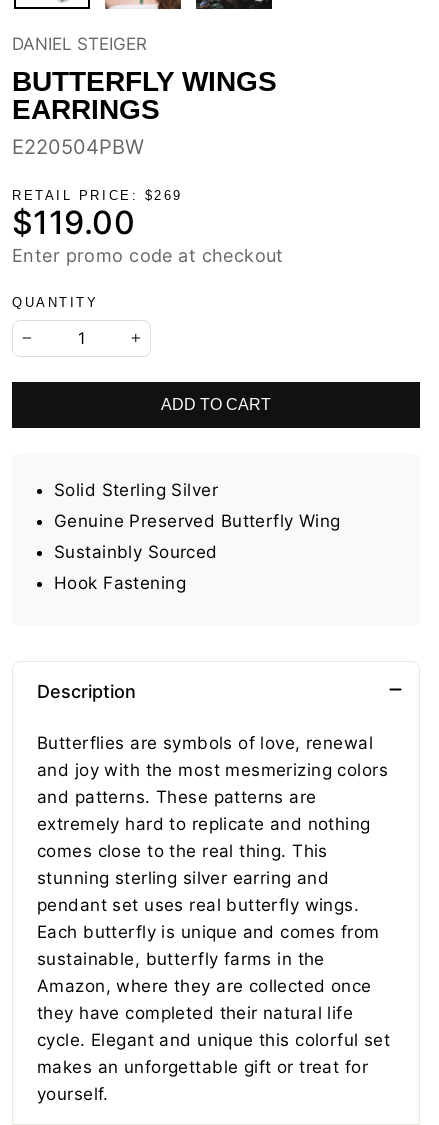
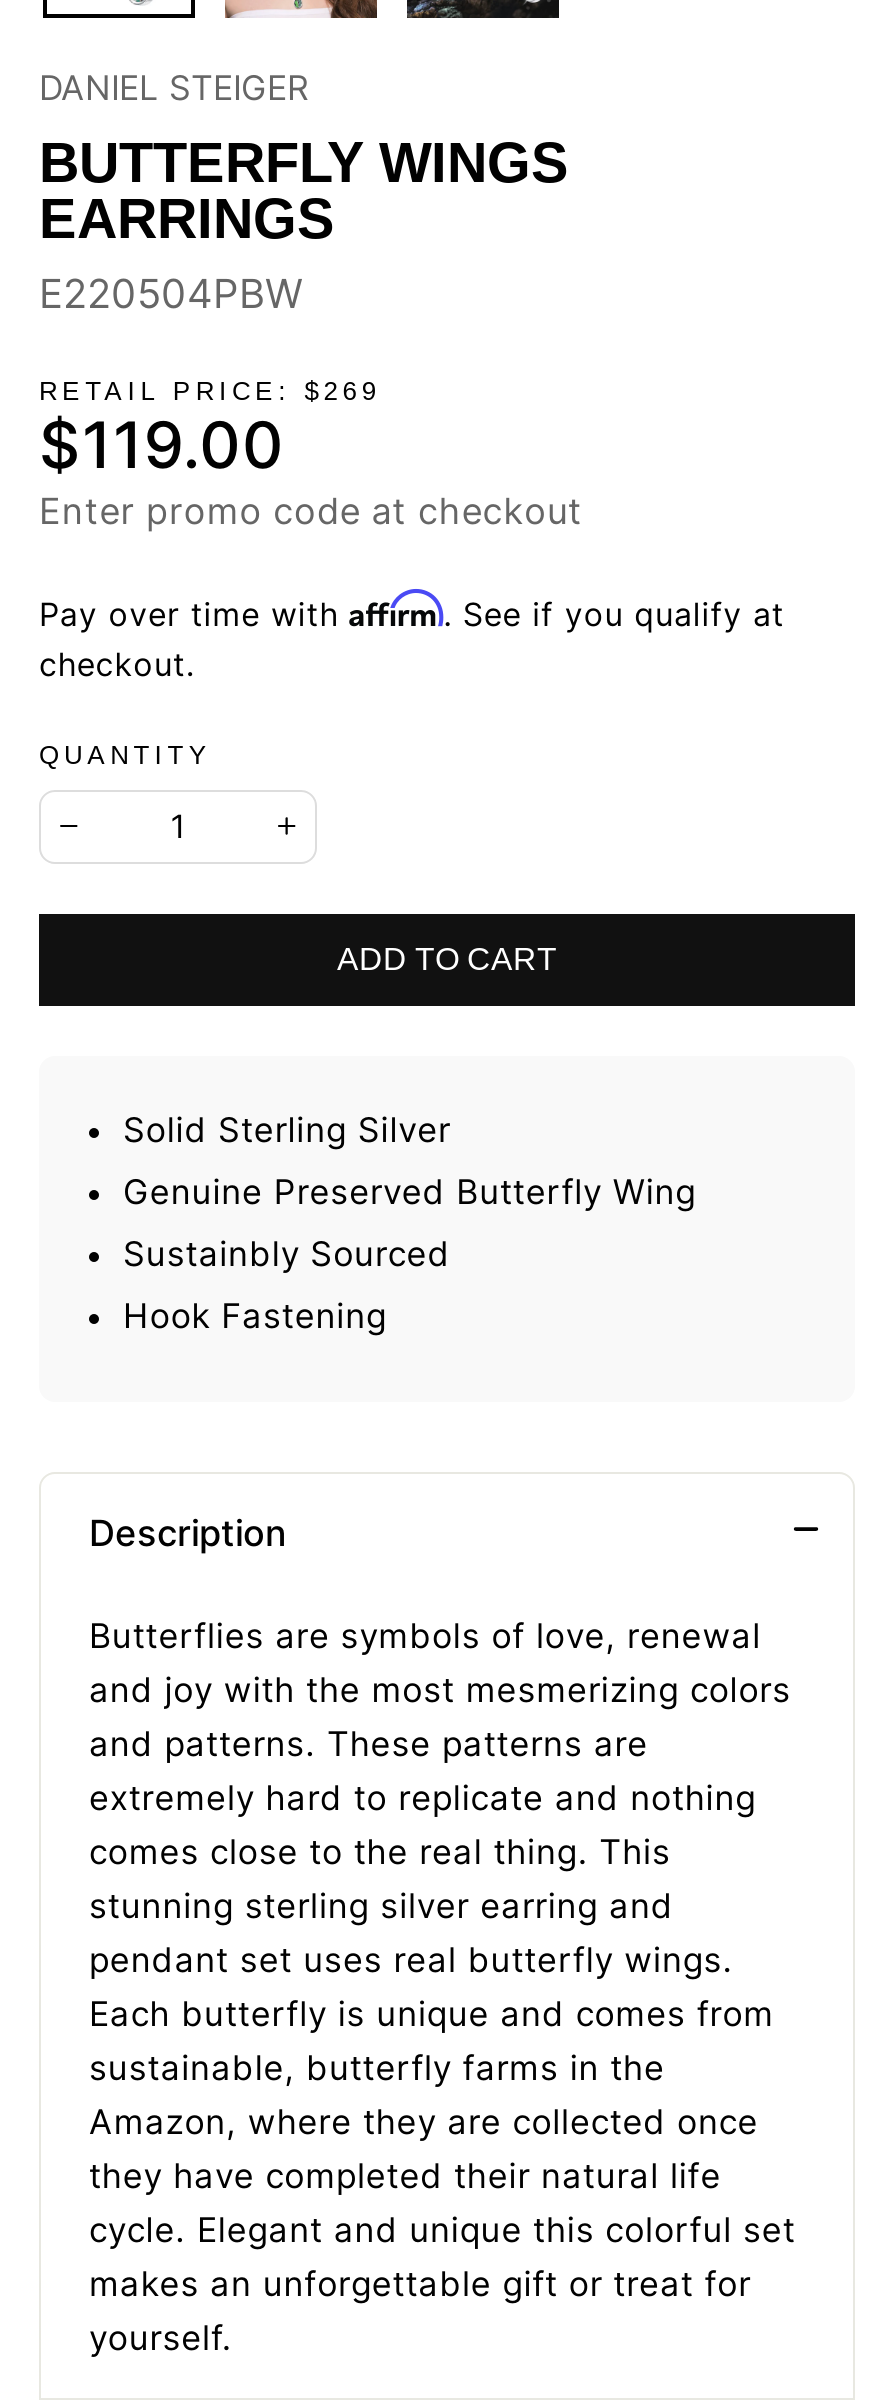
none -> [39,587,785,683] Pay over time with Affirm. See if you qualify at | checkout.

